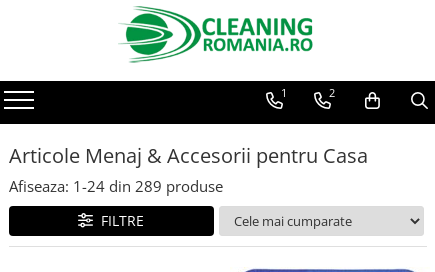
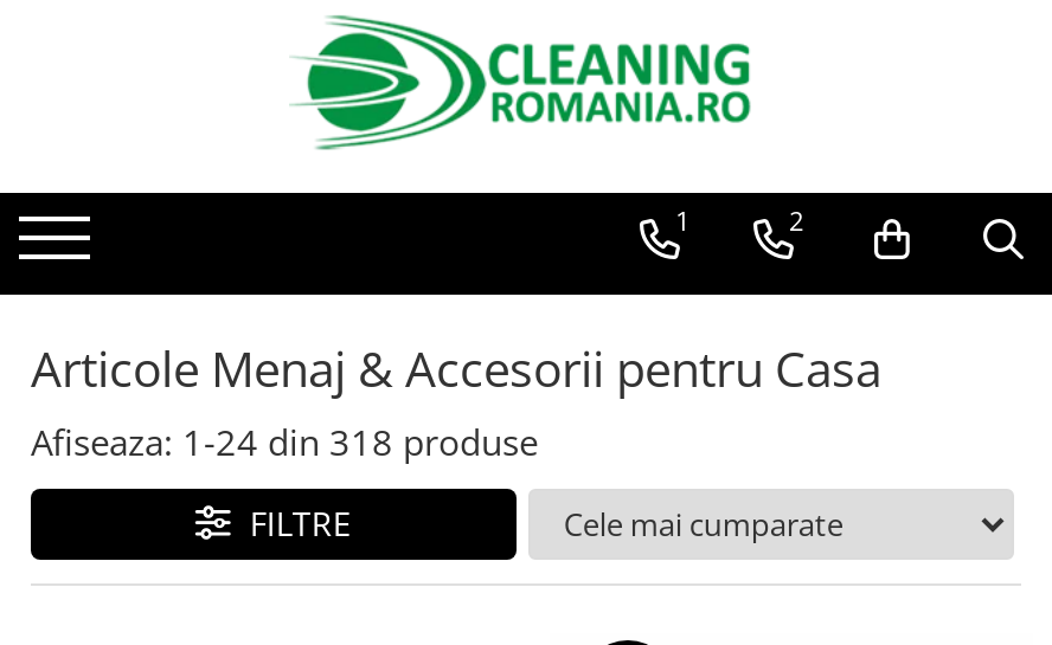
[9,176,223,196] Afiseaza: 1- 24 din 289 produse -> [31,418,538,465] Afiseaza: 1- 24 din 318 produse

